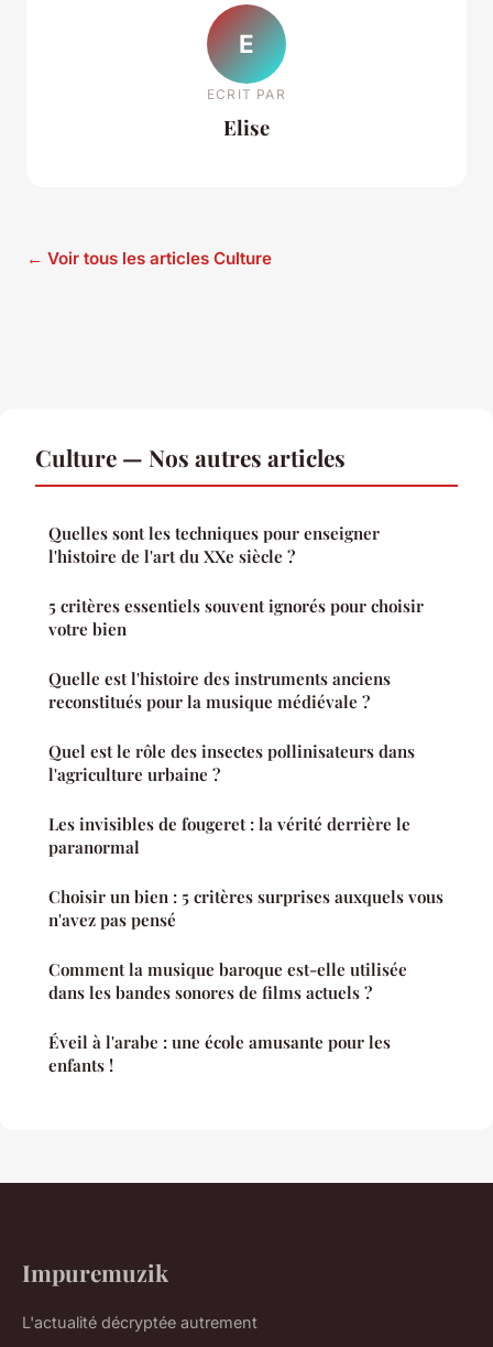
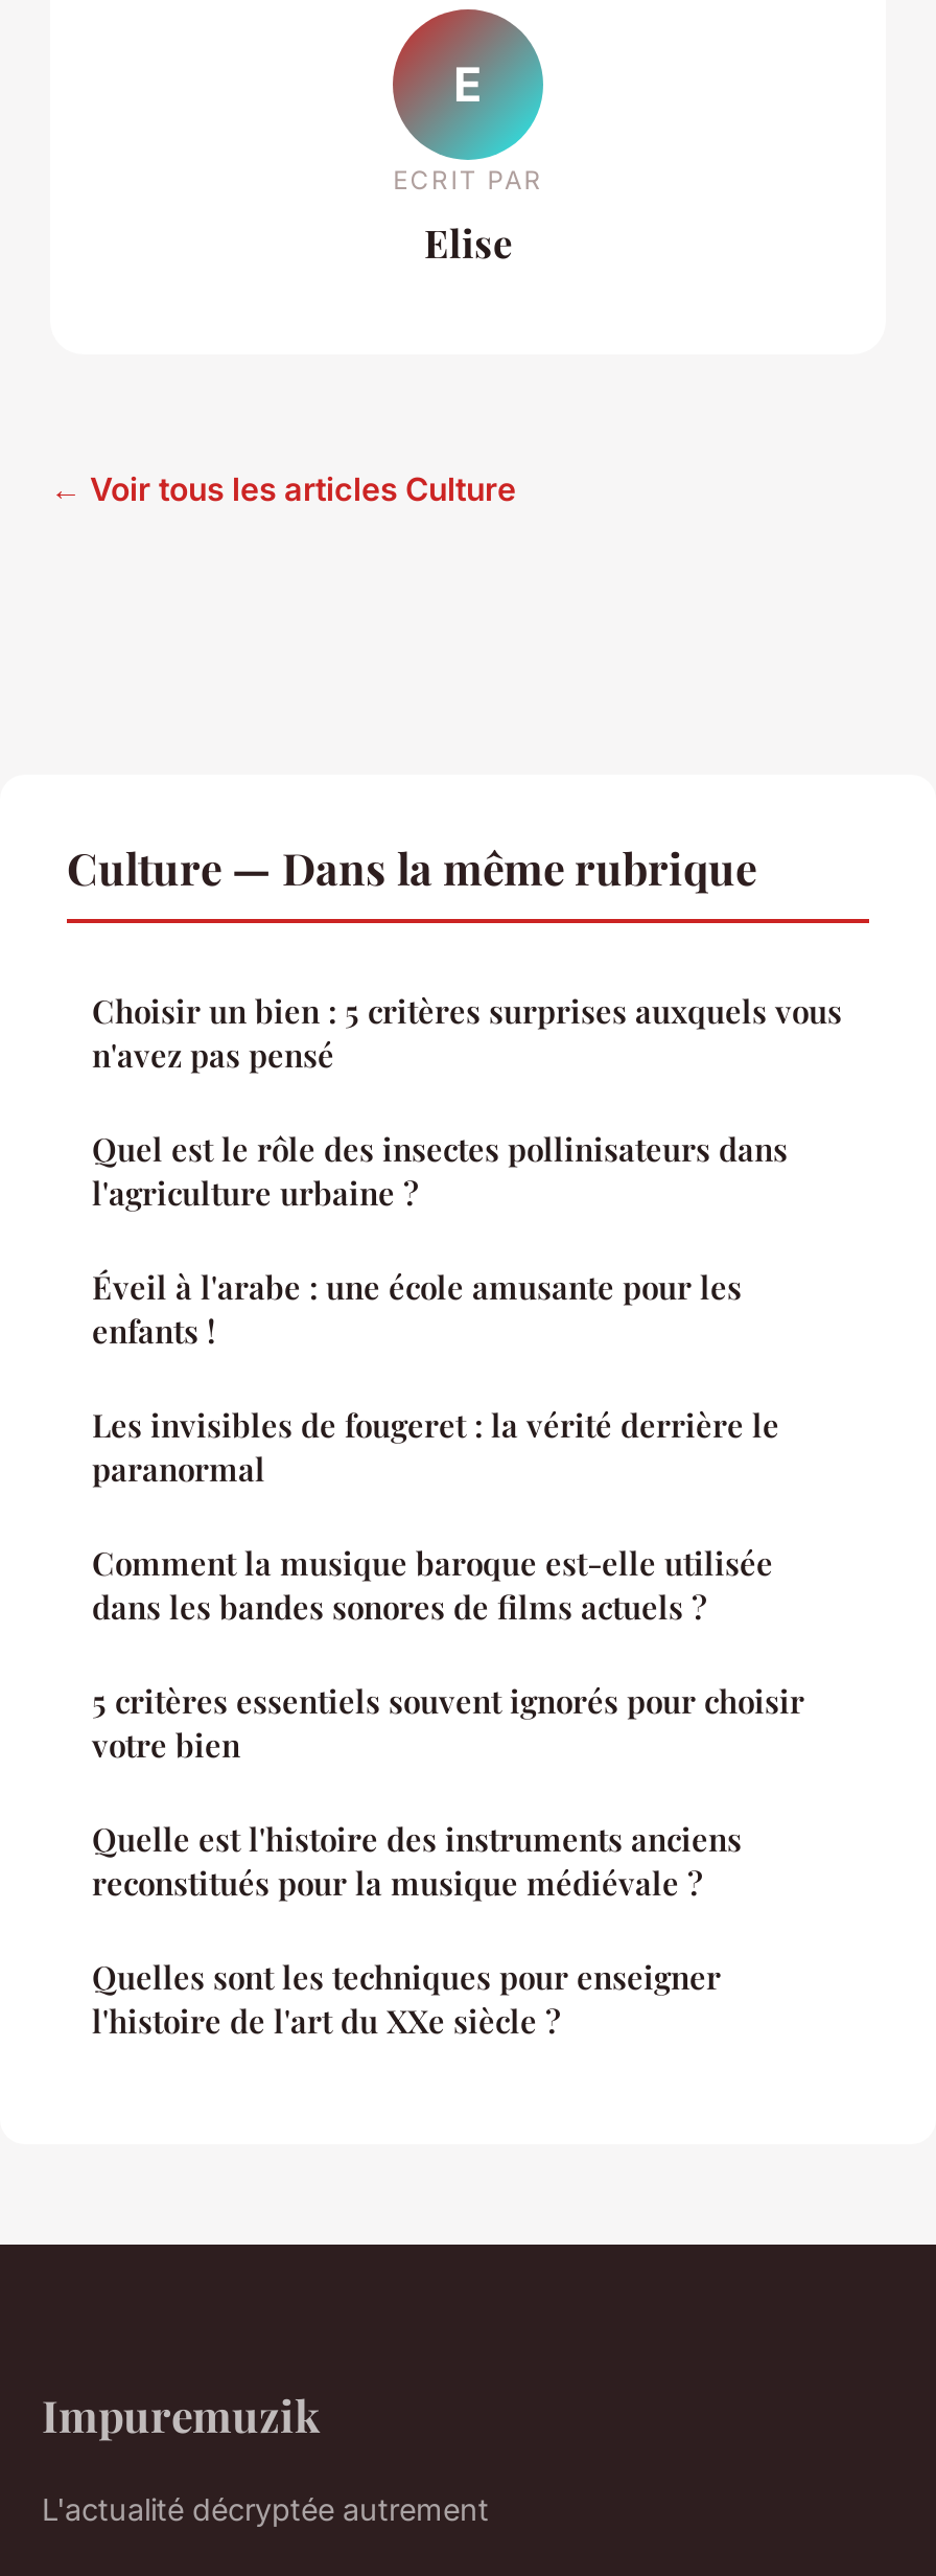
[35,441,346,472] Culture — Nos autres articles -> [67,838,756,896] Culture — Dans la même rubrique
moved [48,522,380,567] -> [92,1956,721,2042]: Quelles sont les techniques pour enseigner | l'histoire de l'art du XXe siècle ?
moved [48,594,424,712] -> [92,1680,804,1904]: 5 critères essentiels souvent ignorés pour choisir | votre bien | Quelle est l'histoire des instruments anciens | reconstitués pour la musique médiévale ?
moved [48,740,443,1076] -> [92,990,842,1628]: Quel est le rôle des insectes pollinisateurs dans | l'agriculture urbaine ? | Les invisibles de fougeret : la vérité derrière le | ... | Éveil à l'arabe : une école amusante pour les | enfants !

